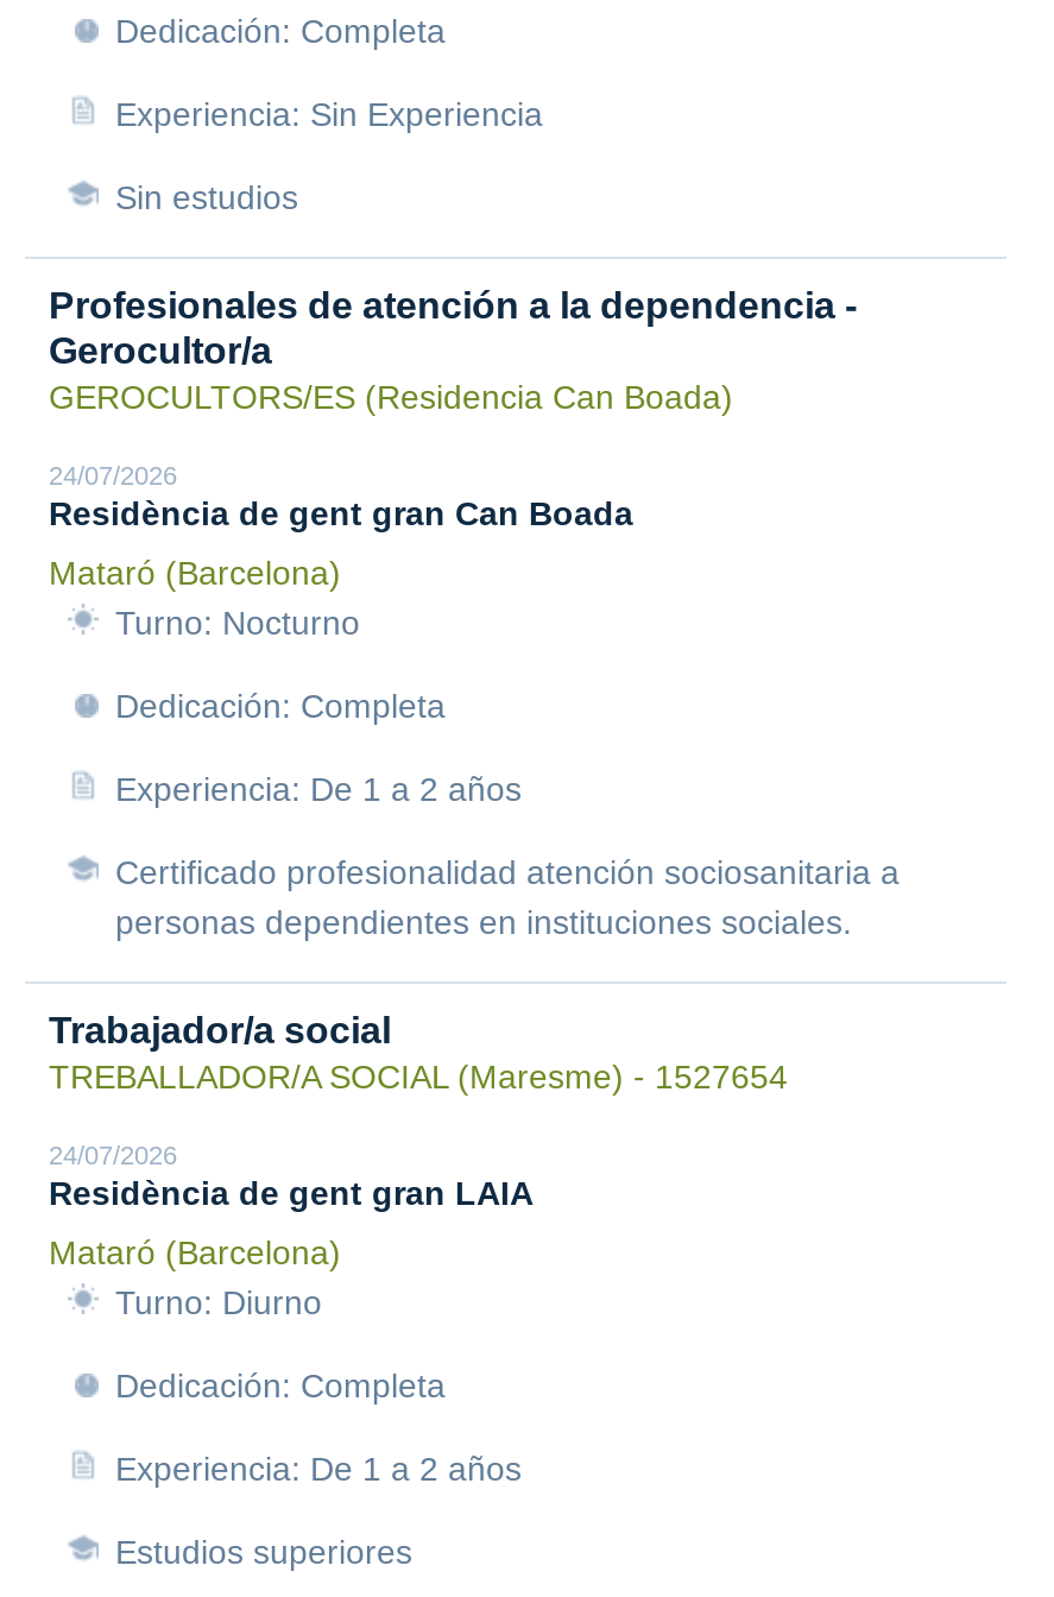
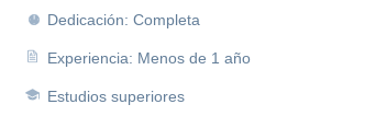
[49,95,900,1488] Experiencia: Sin Experiencia | Sin estudios | Profesionales de atención a la dependencia - | Gerocultor/a | GEROCULTORS/ES (Residencia Can Boada) | 24/07/2026 | Residència de gent gran Can Boada | Mataró (Barcelona) | Turno: Nocturno | Dedicación: Completa | Experiencia: De 1 a 2 años | Certificado profesionalidad atención sociosanitaria a | personas dependientes en instituciones sociales. | Trabajador/a social | TREBALLADOR/A SOCIAL (Maresme) - 1527654 | 24/07/2026 | Residència de gent gran LAIA | Mataró (Barcelona) | Turno: Diurno | Dedicación: Completa | Experiencia: De 1 a 2 años -> [47,49,251,67] Experiencia: Menos de 1 año

